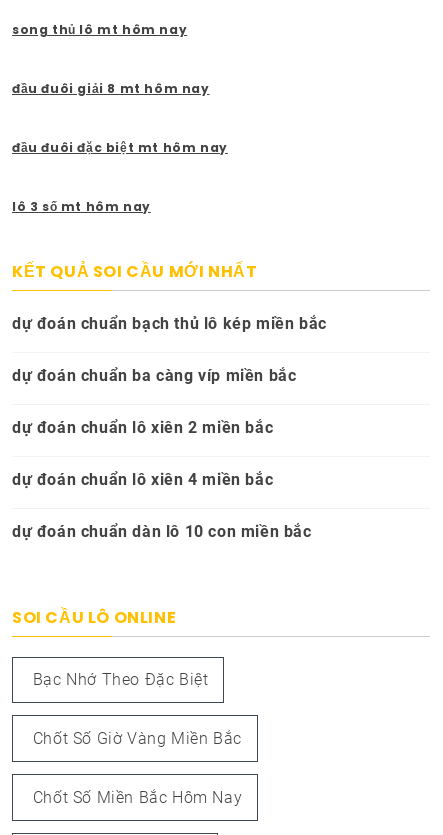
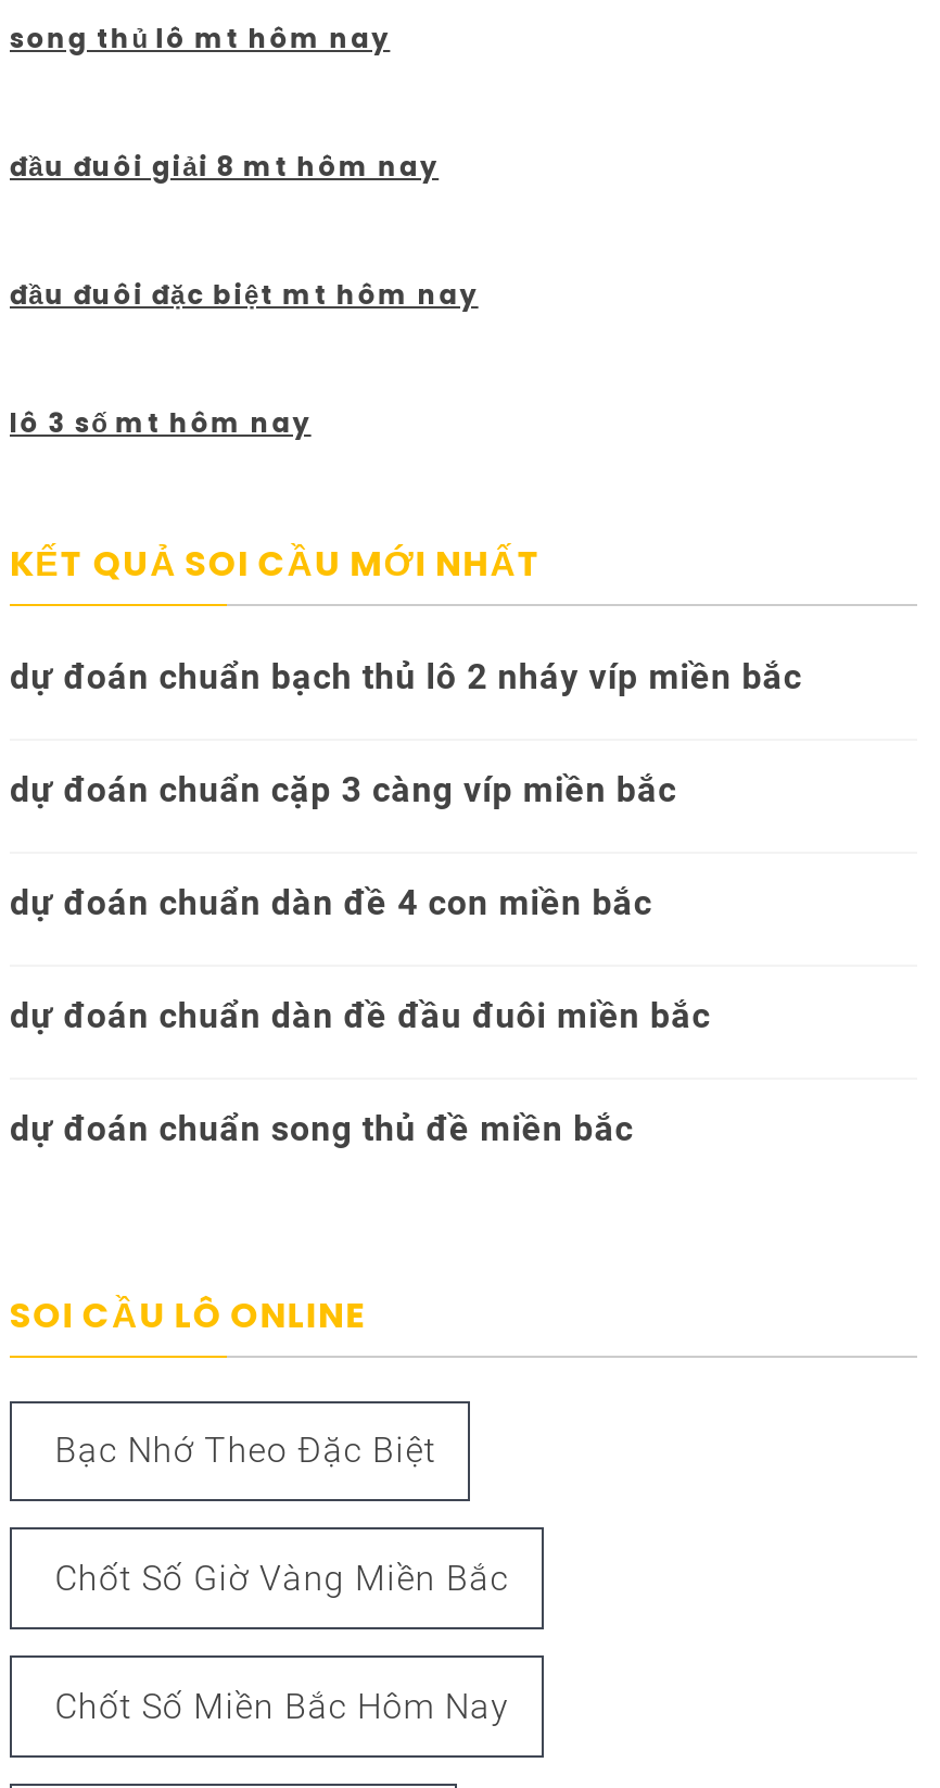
[12,313,327,332] dự đoán chuẩn bạch thủ lô kép miền bắc -> [10,655,802,696] dự đoán chuẩn bạch thủ lô 2 nháy víp miền bắc
[12,365,296,384] dự đoán chuẩn ba càng víp miền bắc -> [10,768,677,809] dự đoán chuẩn cặp 3 càng víp miền bắc
[12,417,273,436] dự đoán chuẩn lô xiên 2 miền bắc -> [10,881,652,922] dự đoán chuẩn dàn đề 4 con miền bắc
[12,469,273,488] dự đoán chuẩn lô xiên 4 miền bắc -> [10,994,711,1035] dự đoán chuẩn dàn đề đầu đuôi miền bắc
[12,521,312,540] dự đoán chuẩn dàn lô 10 con miền bắc -> [10,1107,634,1148] dự đoán chuẩn song thủ đề miền bắc

